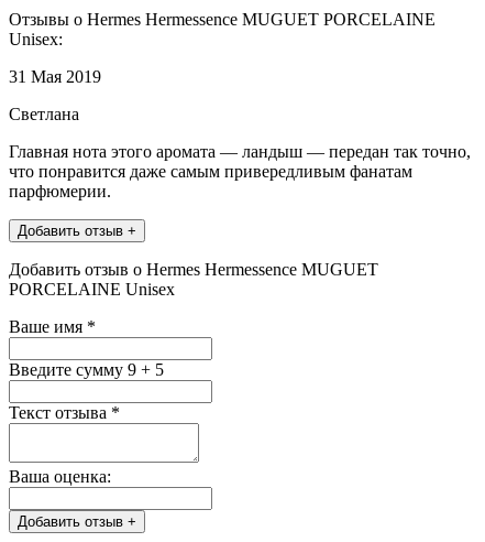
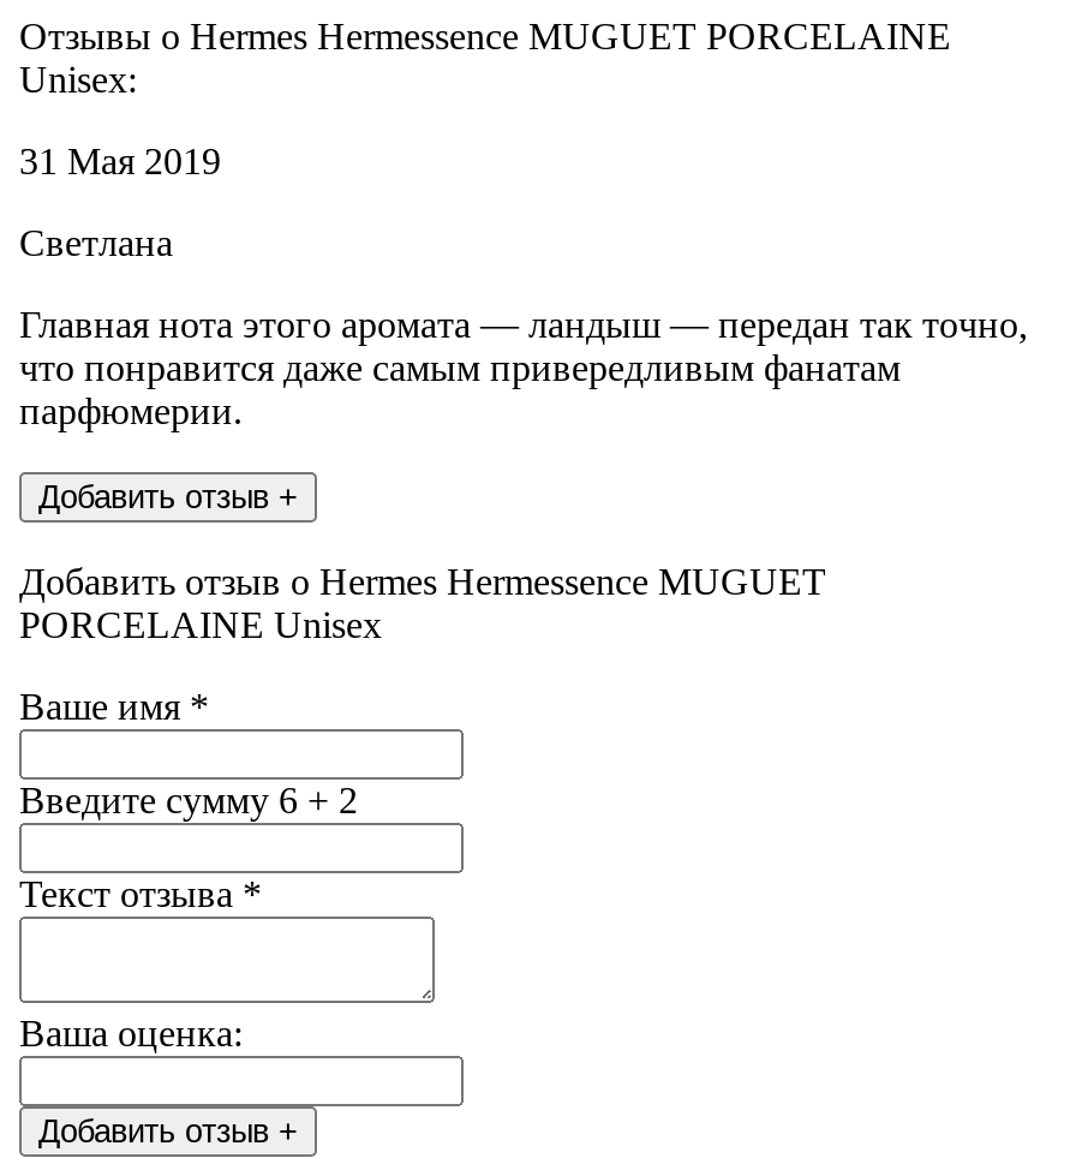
[9,361,164,379] Введите сумму 9 + 5 -> [19,780,358,821] Введите сумму 6 + 2

